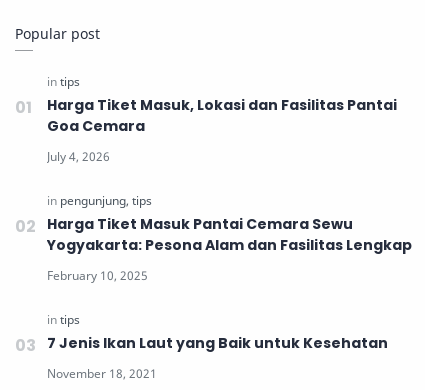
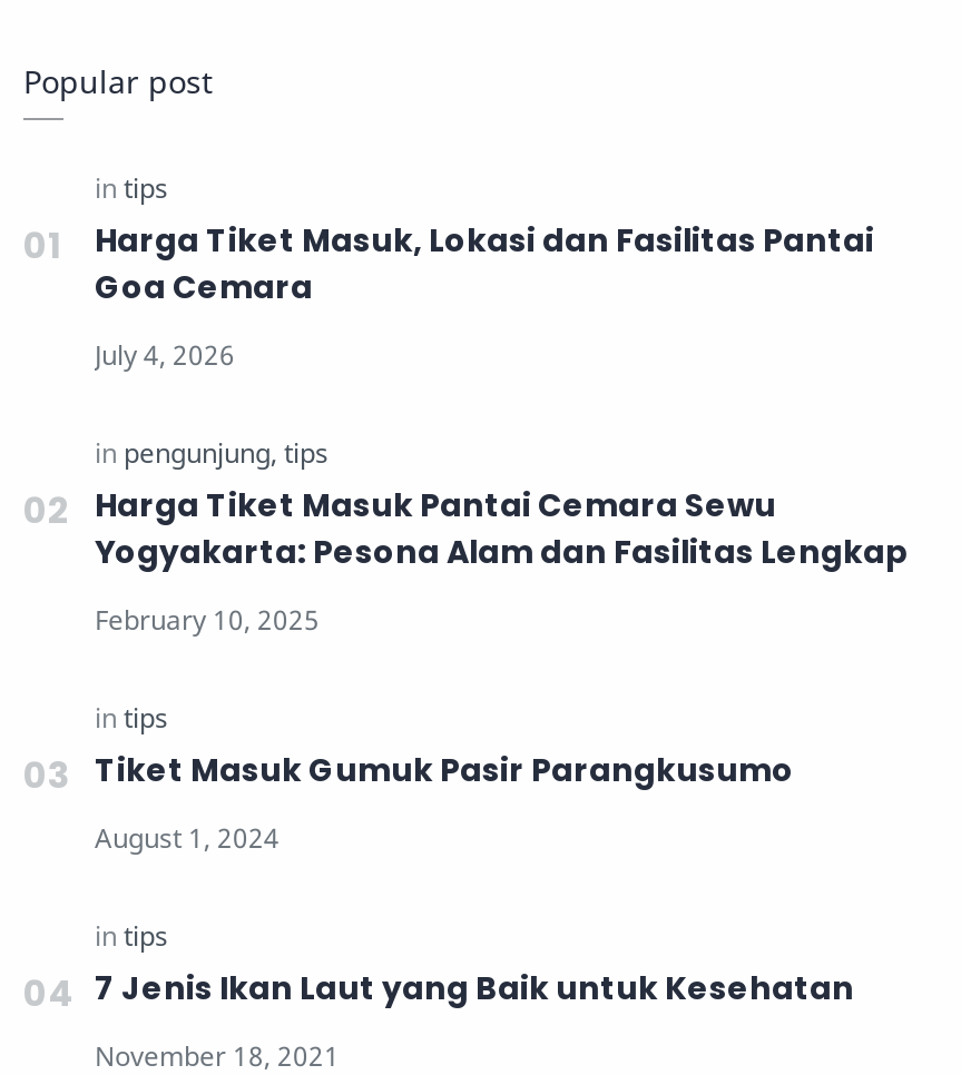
none -> [95,749,794,793] Tiket Masuk Gumuk Pasir Parangkusumo

